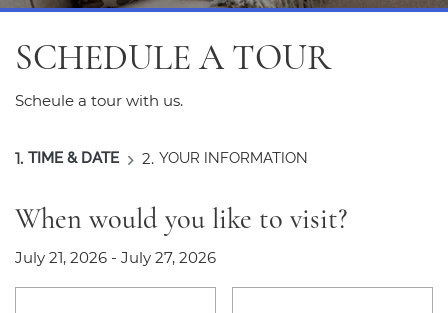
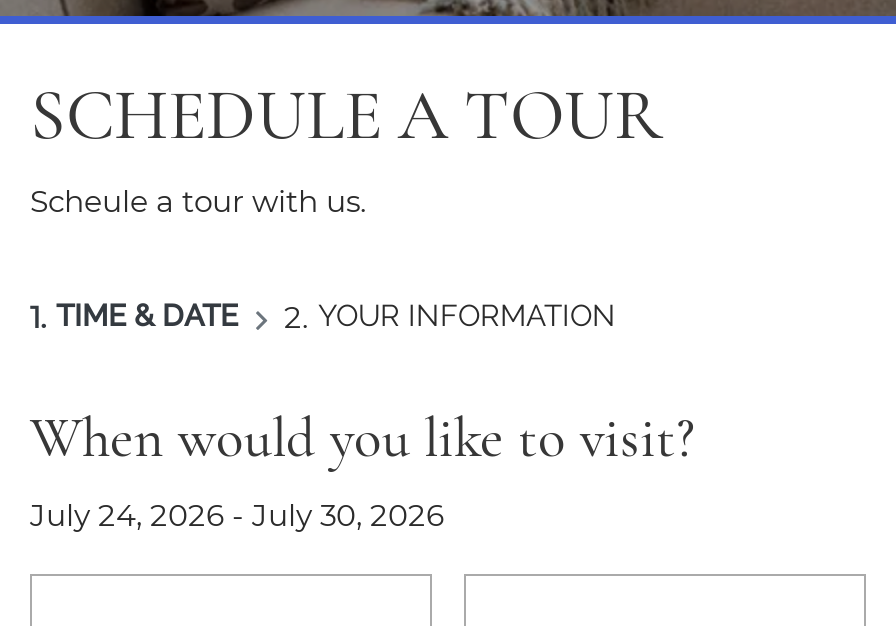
[15,248,216,267] July 21, 2026 - July 27, 2026 -> [30,496,444,534] July 24, 2026 - July 30, 2026

